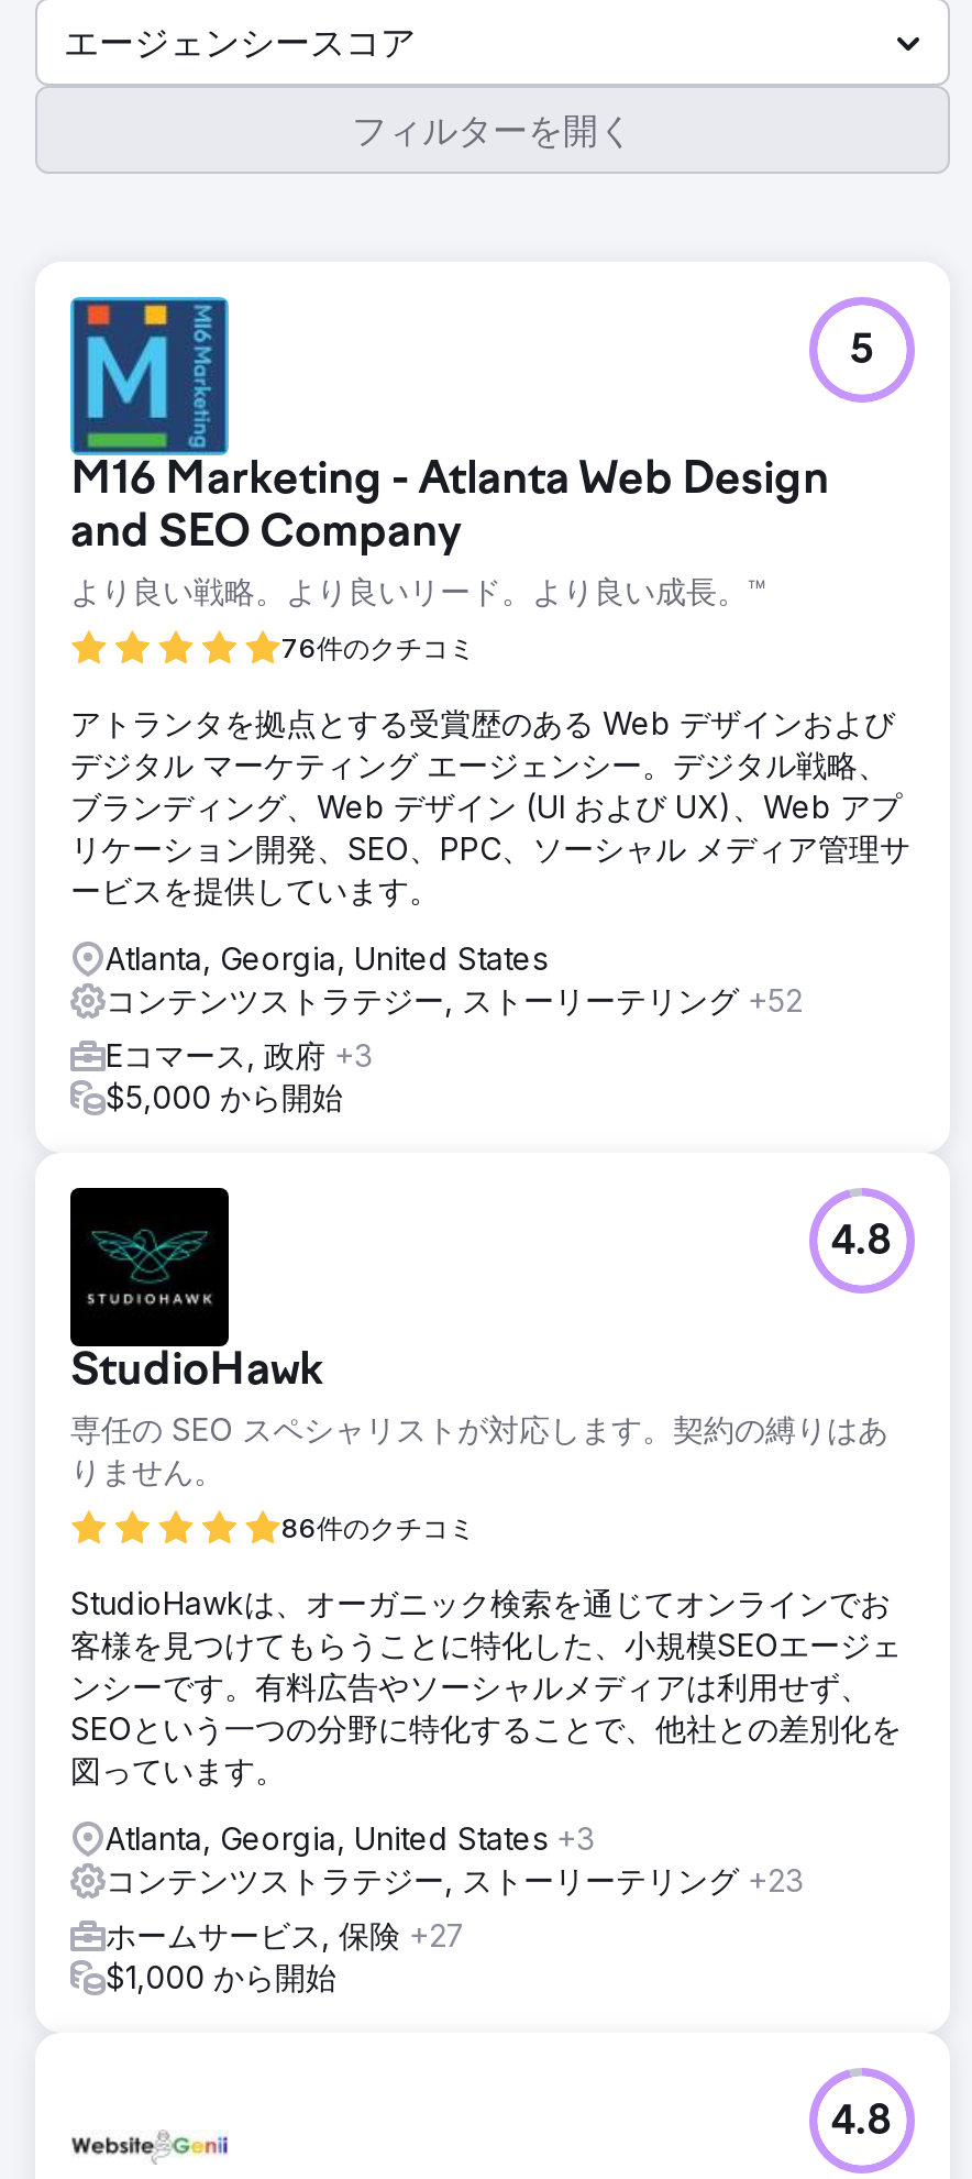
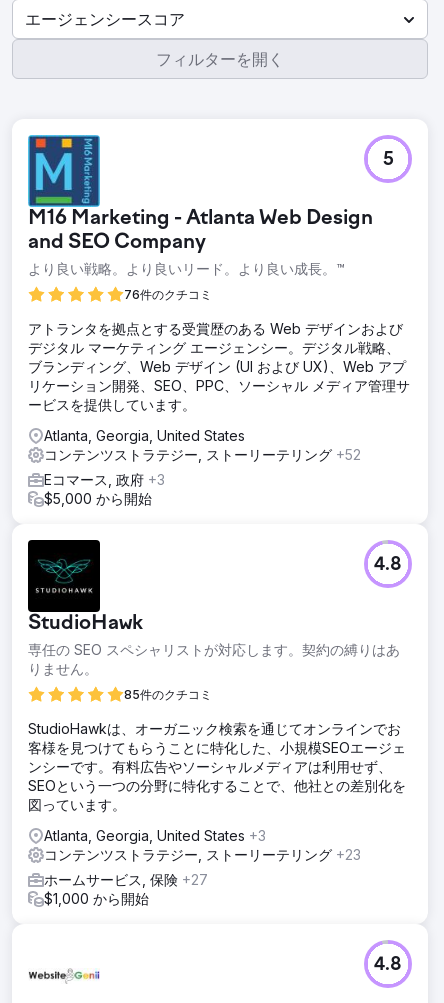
[281,1511,475,1544] 86件のクチコミ -> [124,687,212,702] 85件のクチコミ

